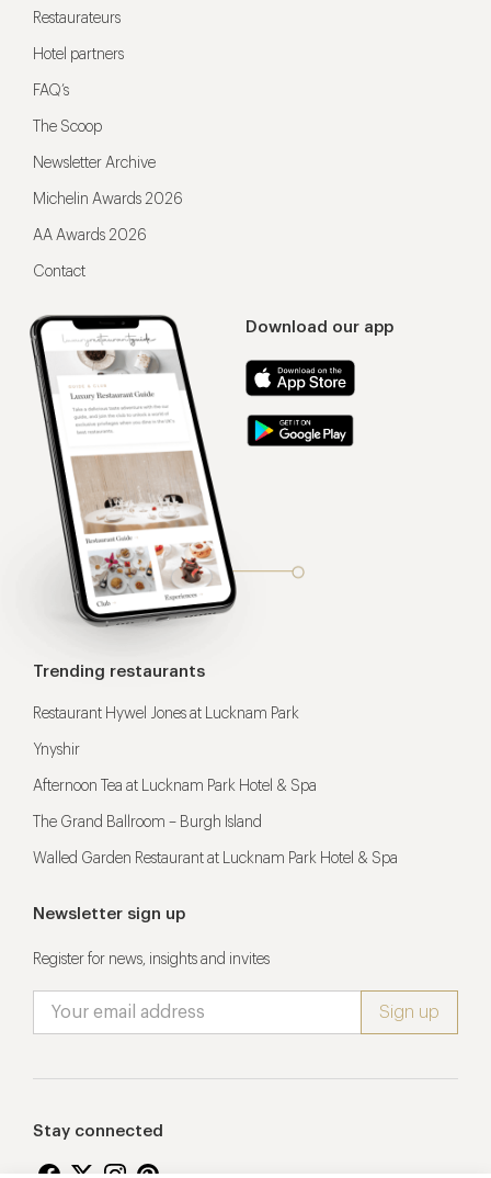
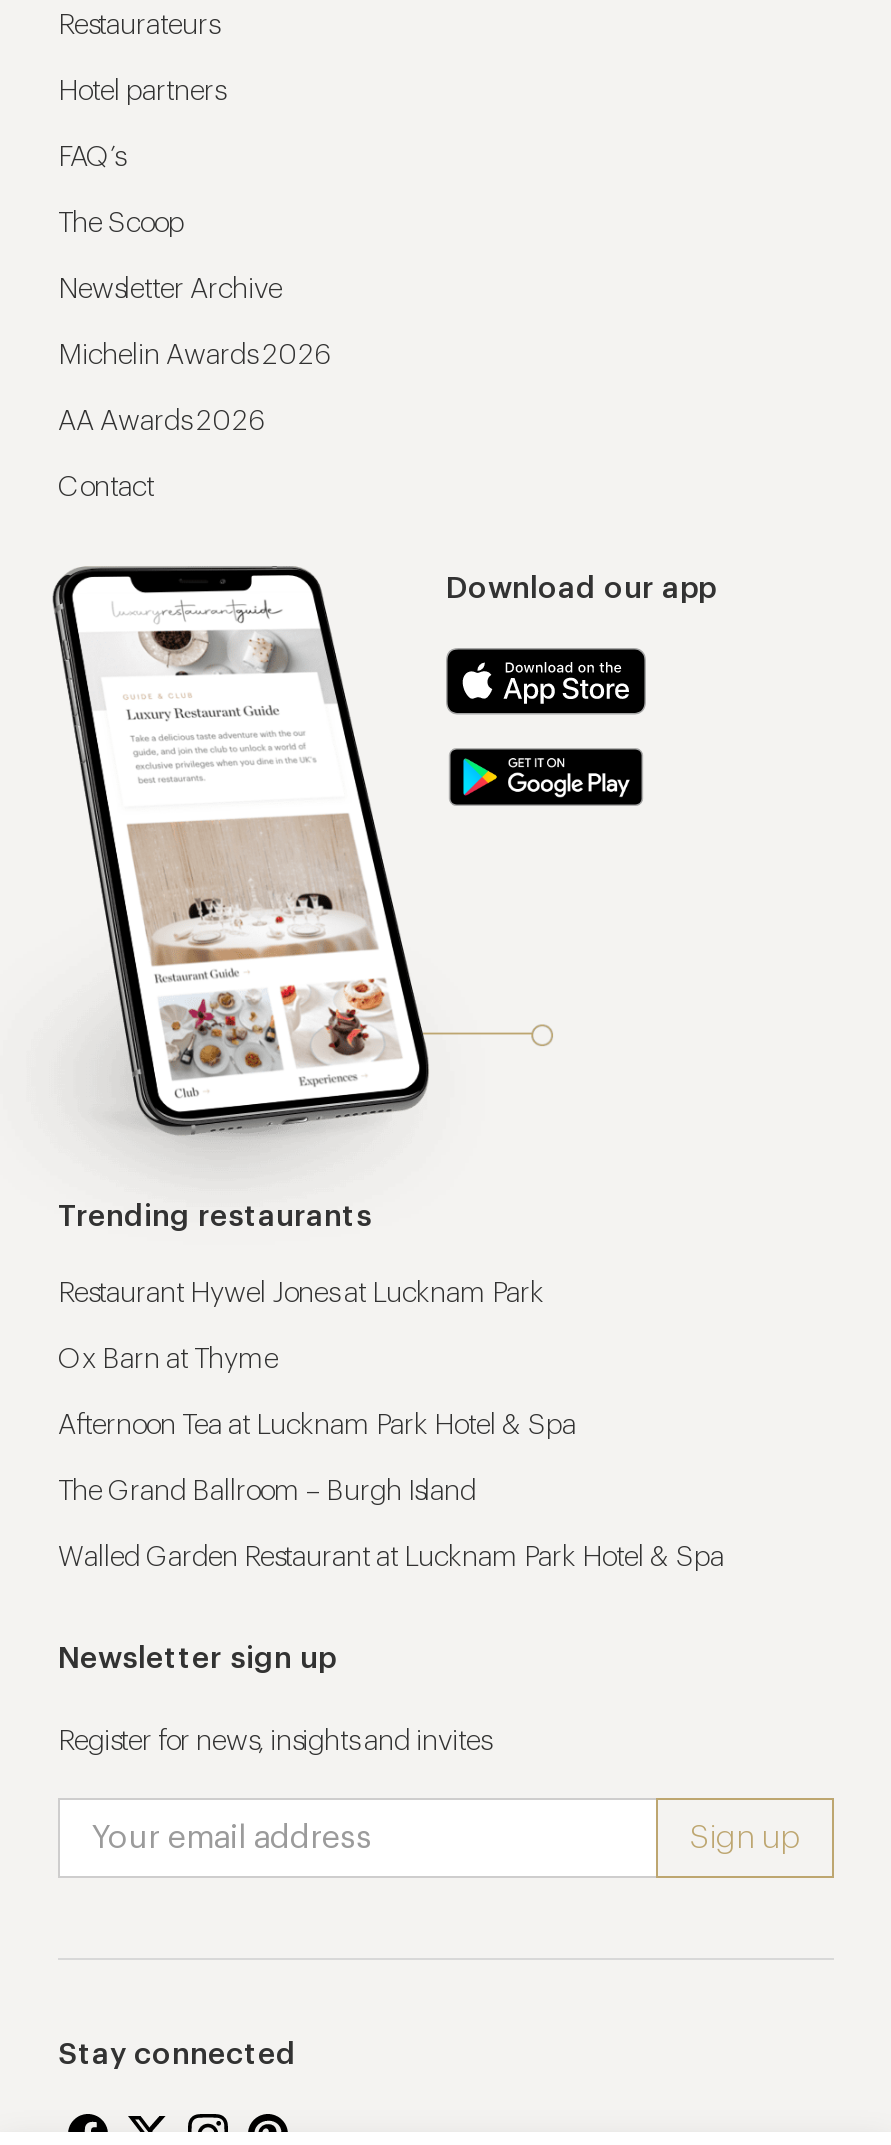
[33,742,80,758] Ynyshir -> [58,1346,278,1374] Ox Barn at Thyme

